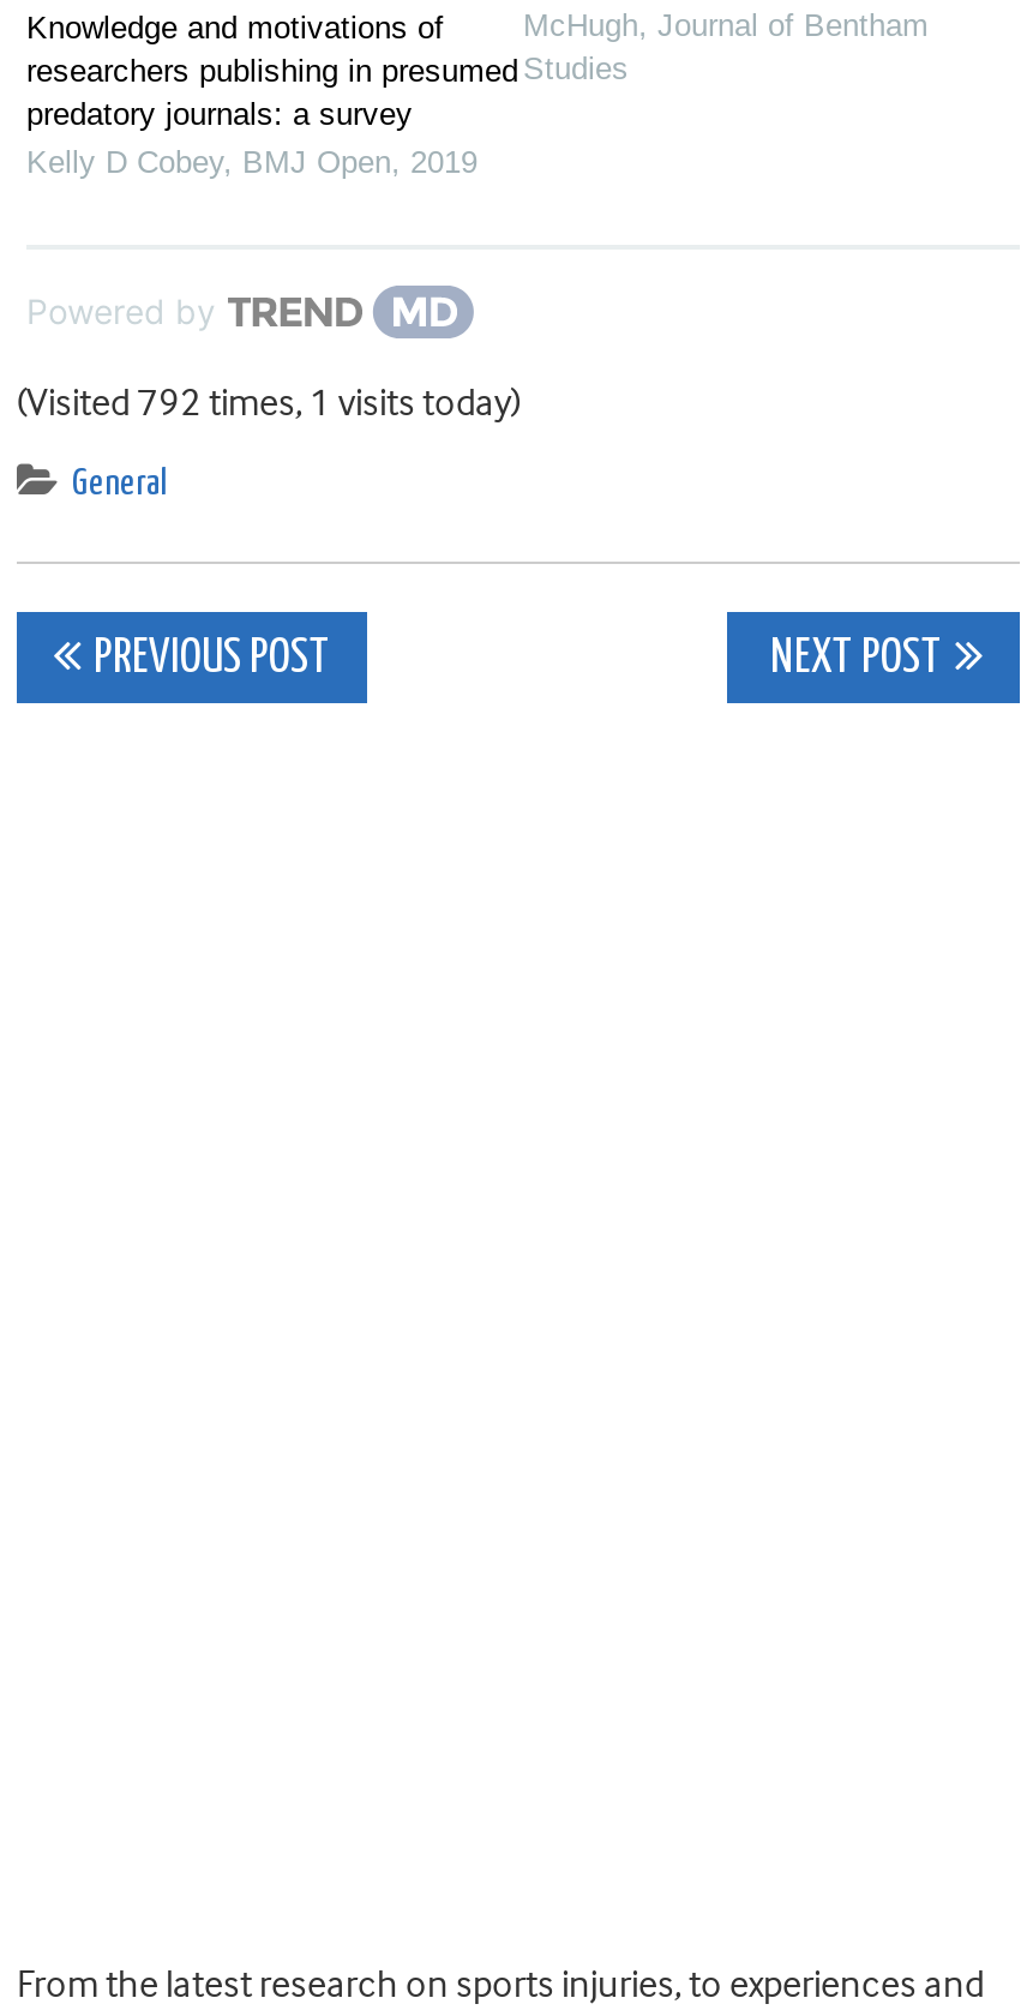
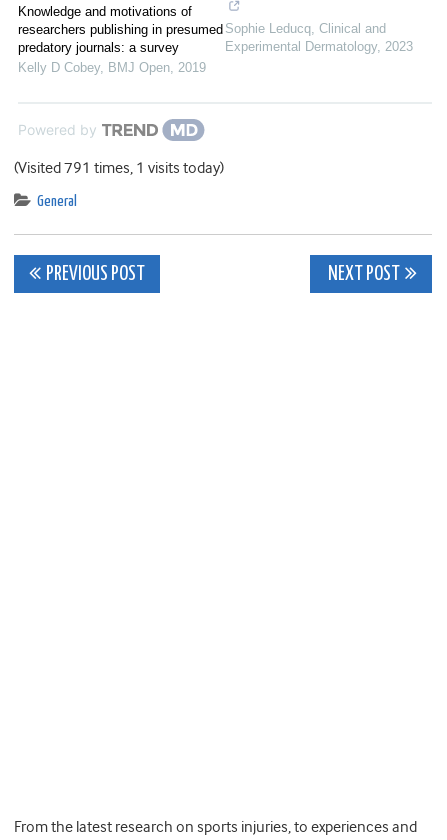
[523,7,929,87] McHugh, Journal of Bentham | Studies -> [225,21,413,54] Sophie Leducq, Clinical and | Experimental Dermatology, 2023
[17,382,521,425] (Visited 792 times, 1 visits today) -> [14,159,224,177] (Visited 791 times, 1 visits today)

